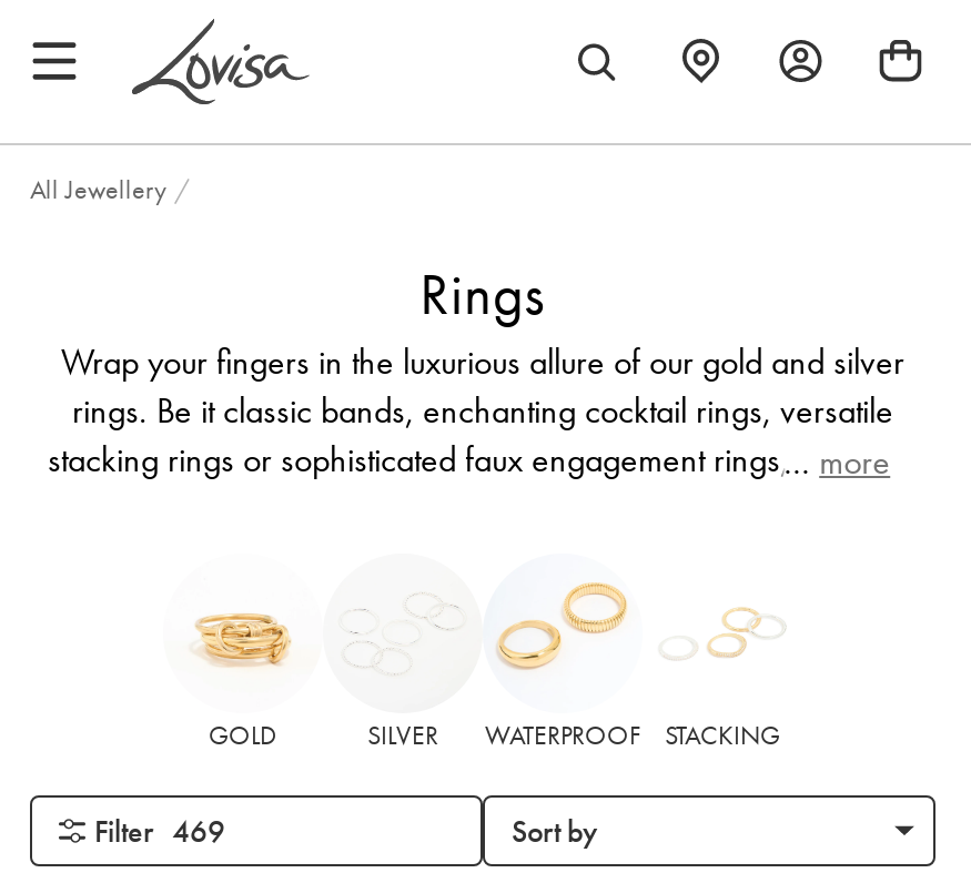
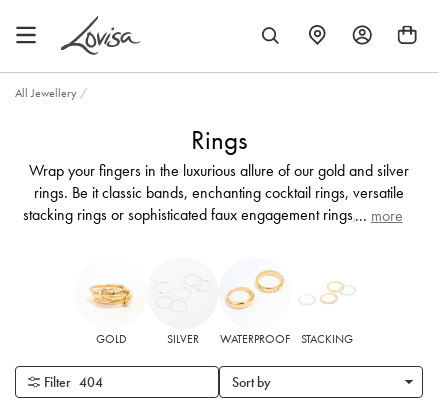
[94,810,225,850] Filter 469 -> [44,372,103,390] Filter 404

